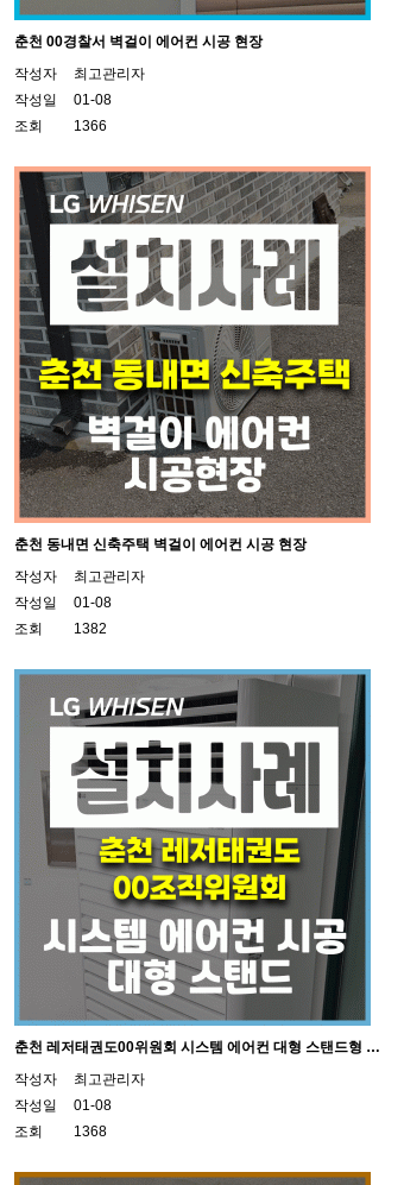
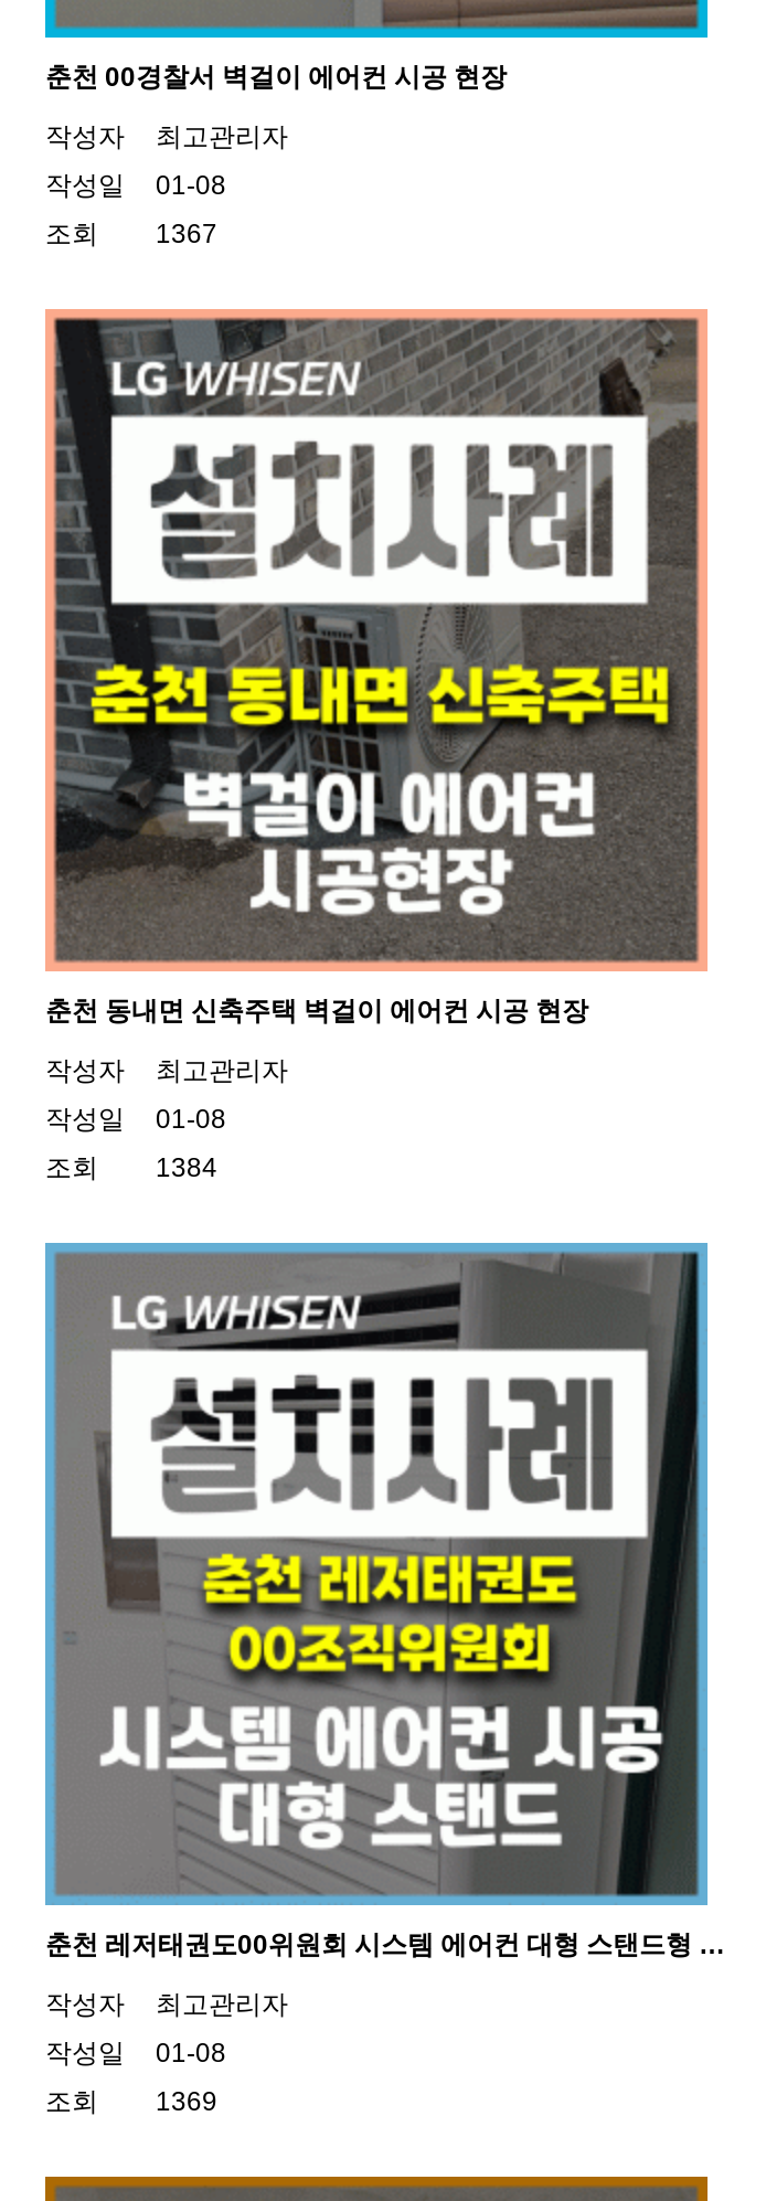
[14,118,107,134] 조회 1366 -> [45,219,217,250] 조회 1367
[14,621,107,637] 조회 1382 -> [45,1153,217,1184] 조회 1384
[14,1123,107,1140] 조회 1368 -> [45,2086,217,2117] 조회 1369

